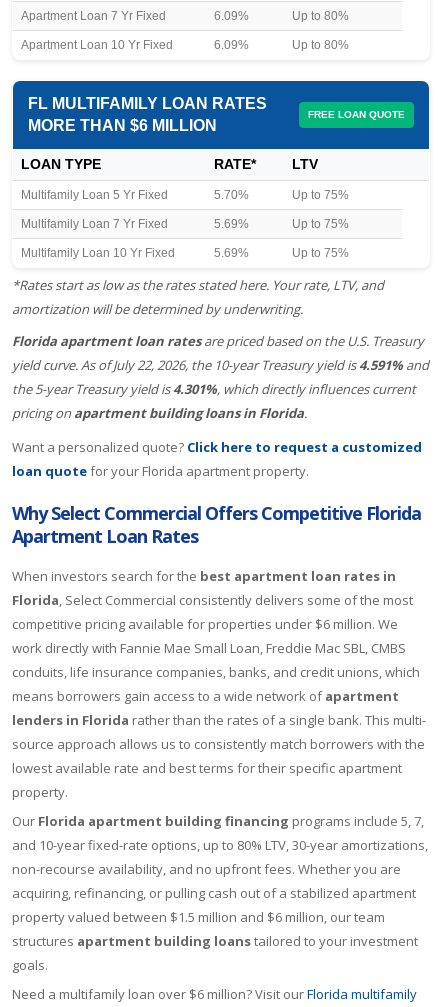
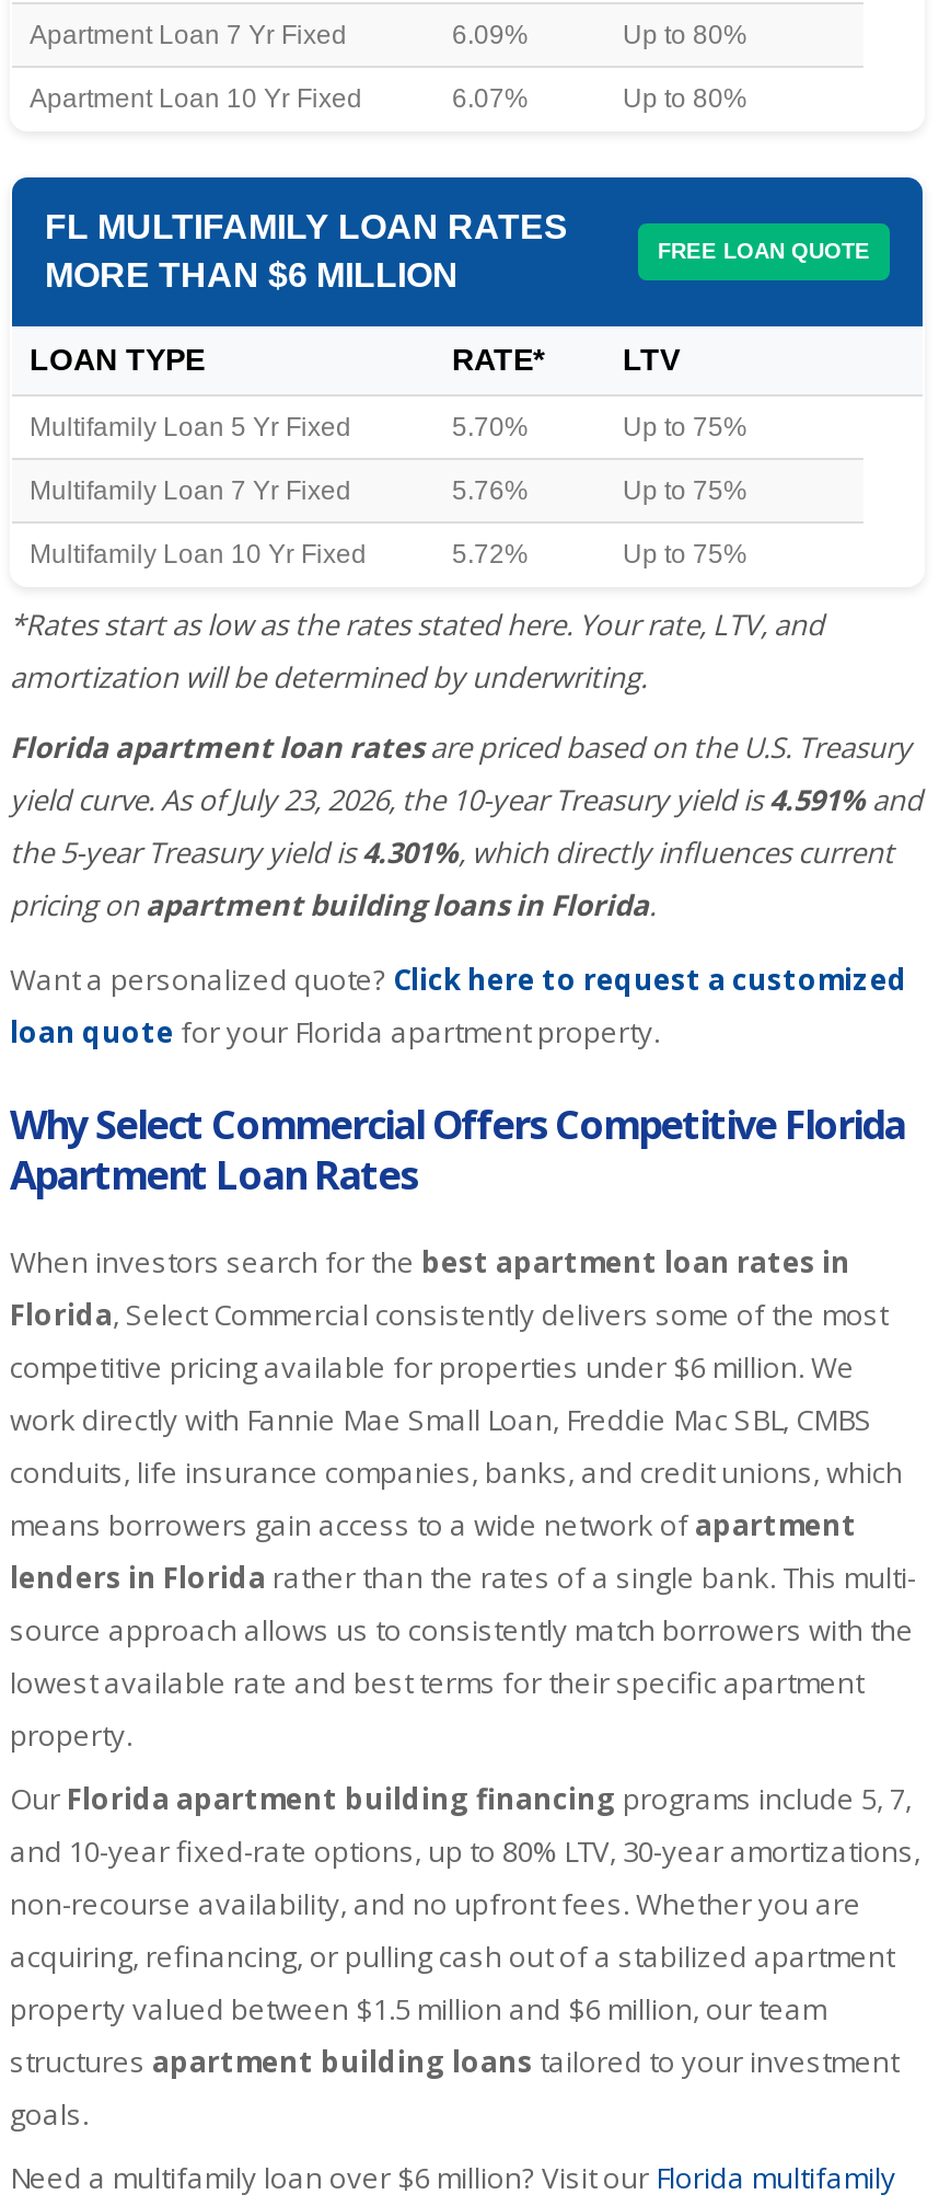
[214,38,249,52] 6.09% -> [452,83,529,114] 6.07%
[214,217,249,231] 5.69% -> [452,475,529,506] 5.76%
[214,246,249,260] 5.69% -> [452,539,529,570] 5.72%
[12,356,429,374] yield curve. As of July 22, 2026, the 10-year Treasury yield is4.591% and -> [10,780,923,819] yield curve. As of July 23, 2026, the 10-year Treasury yield is4.591% and

